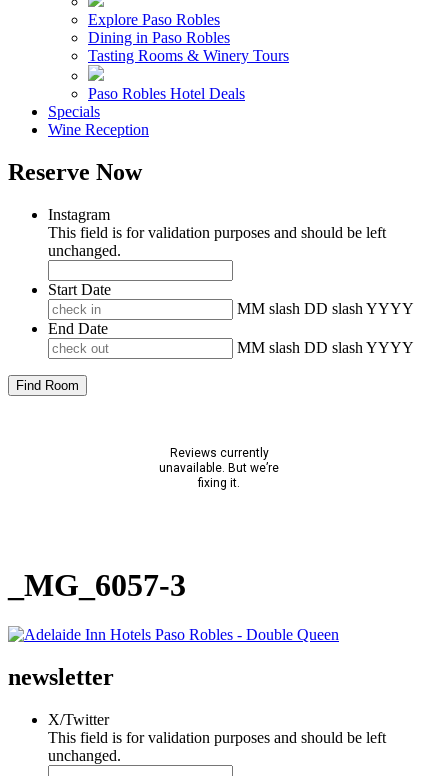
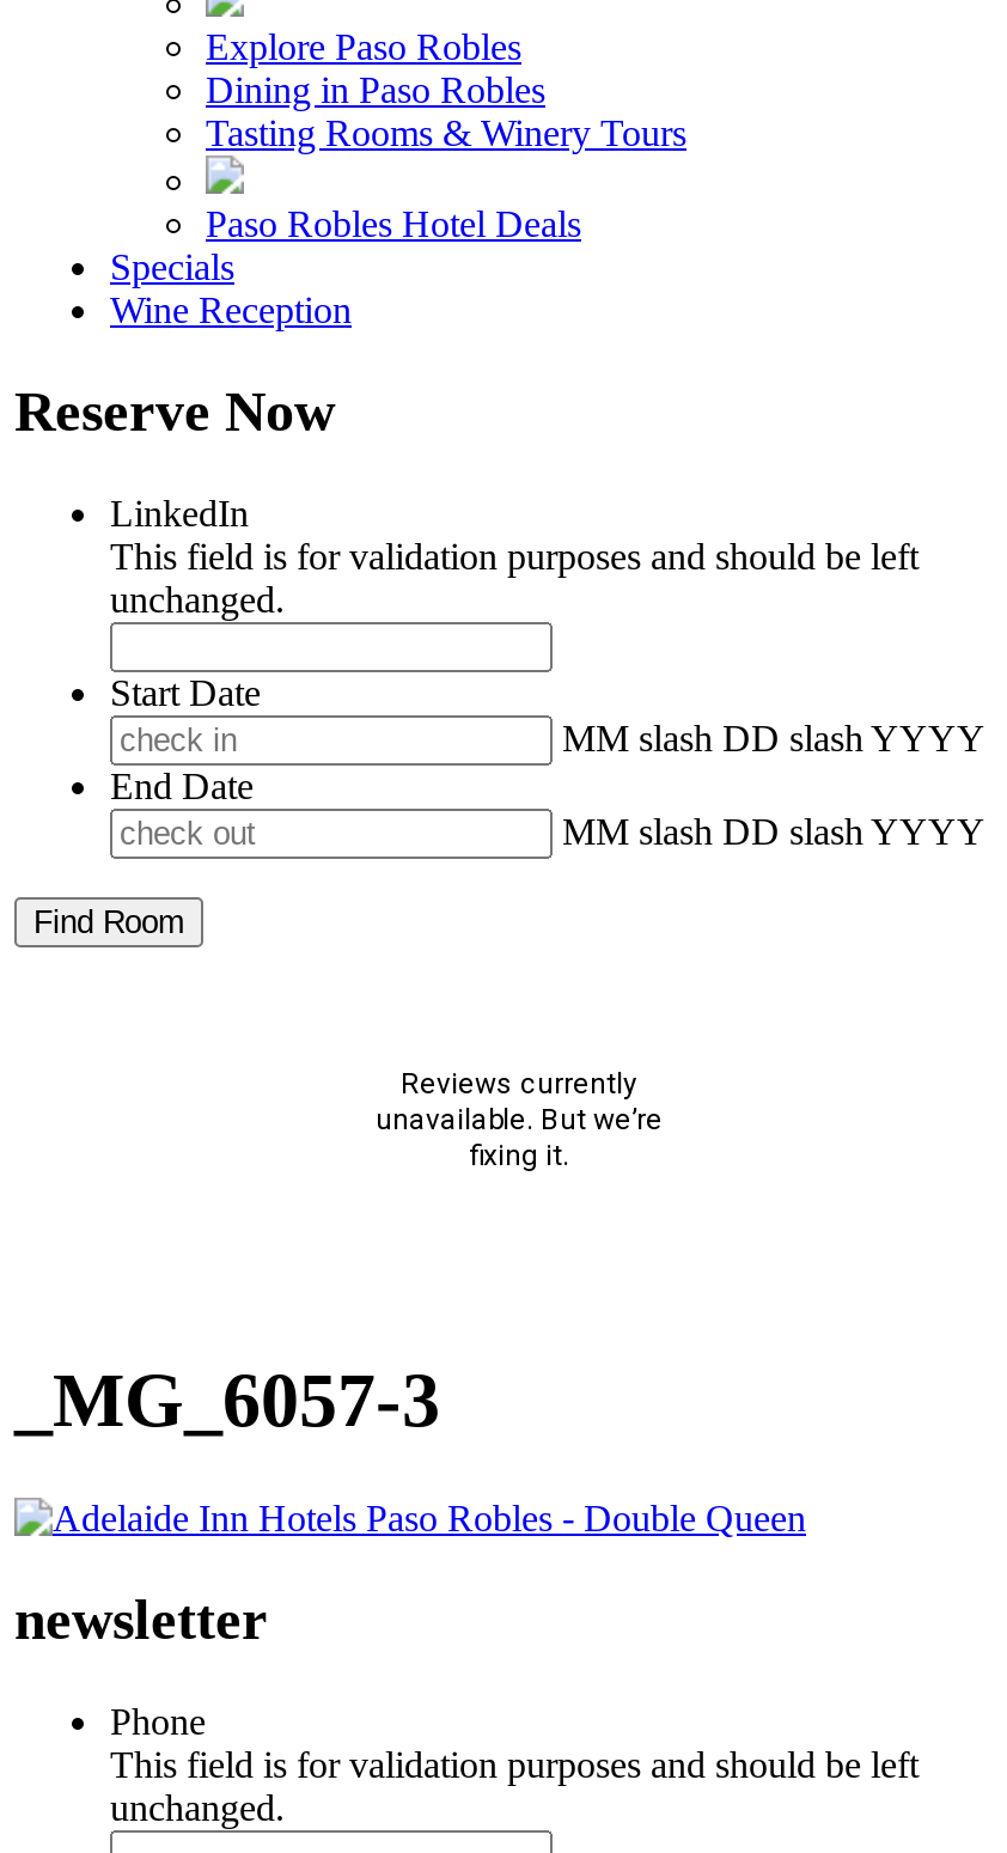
[48,206,110,223] Instagram -> [110,492,249,533] LinkedIn
[48,710,109,727] X/Twitter -> [110,1700,206,1741] Phone

